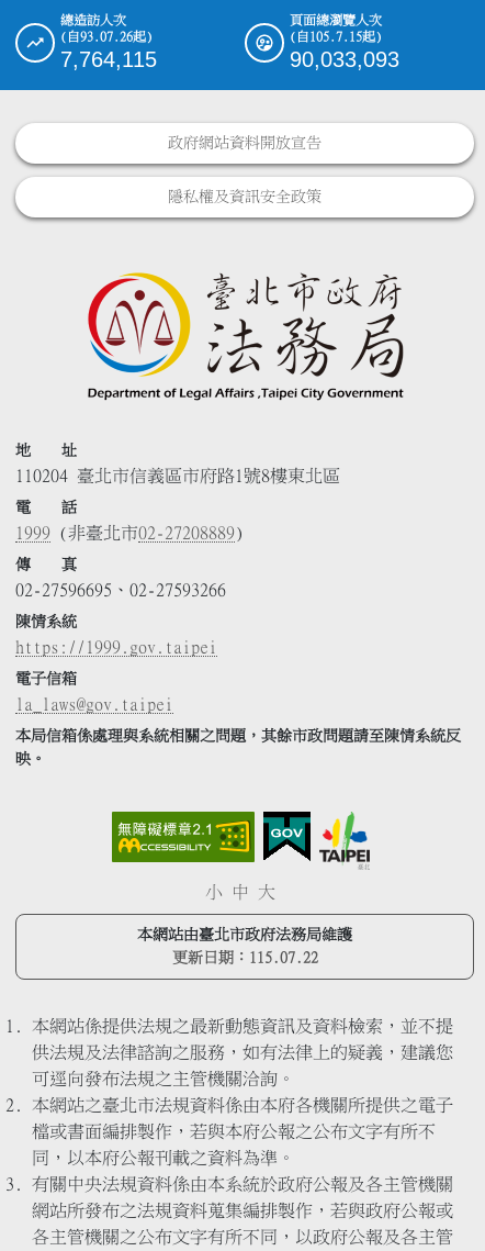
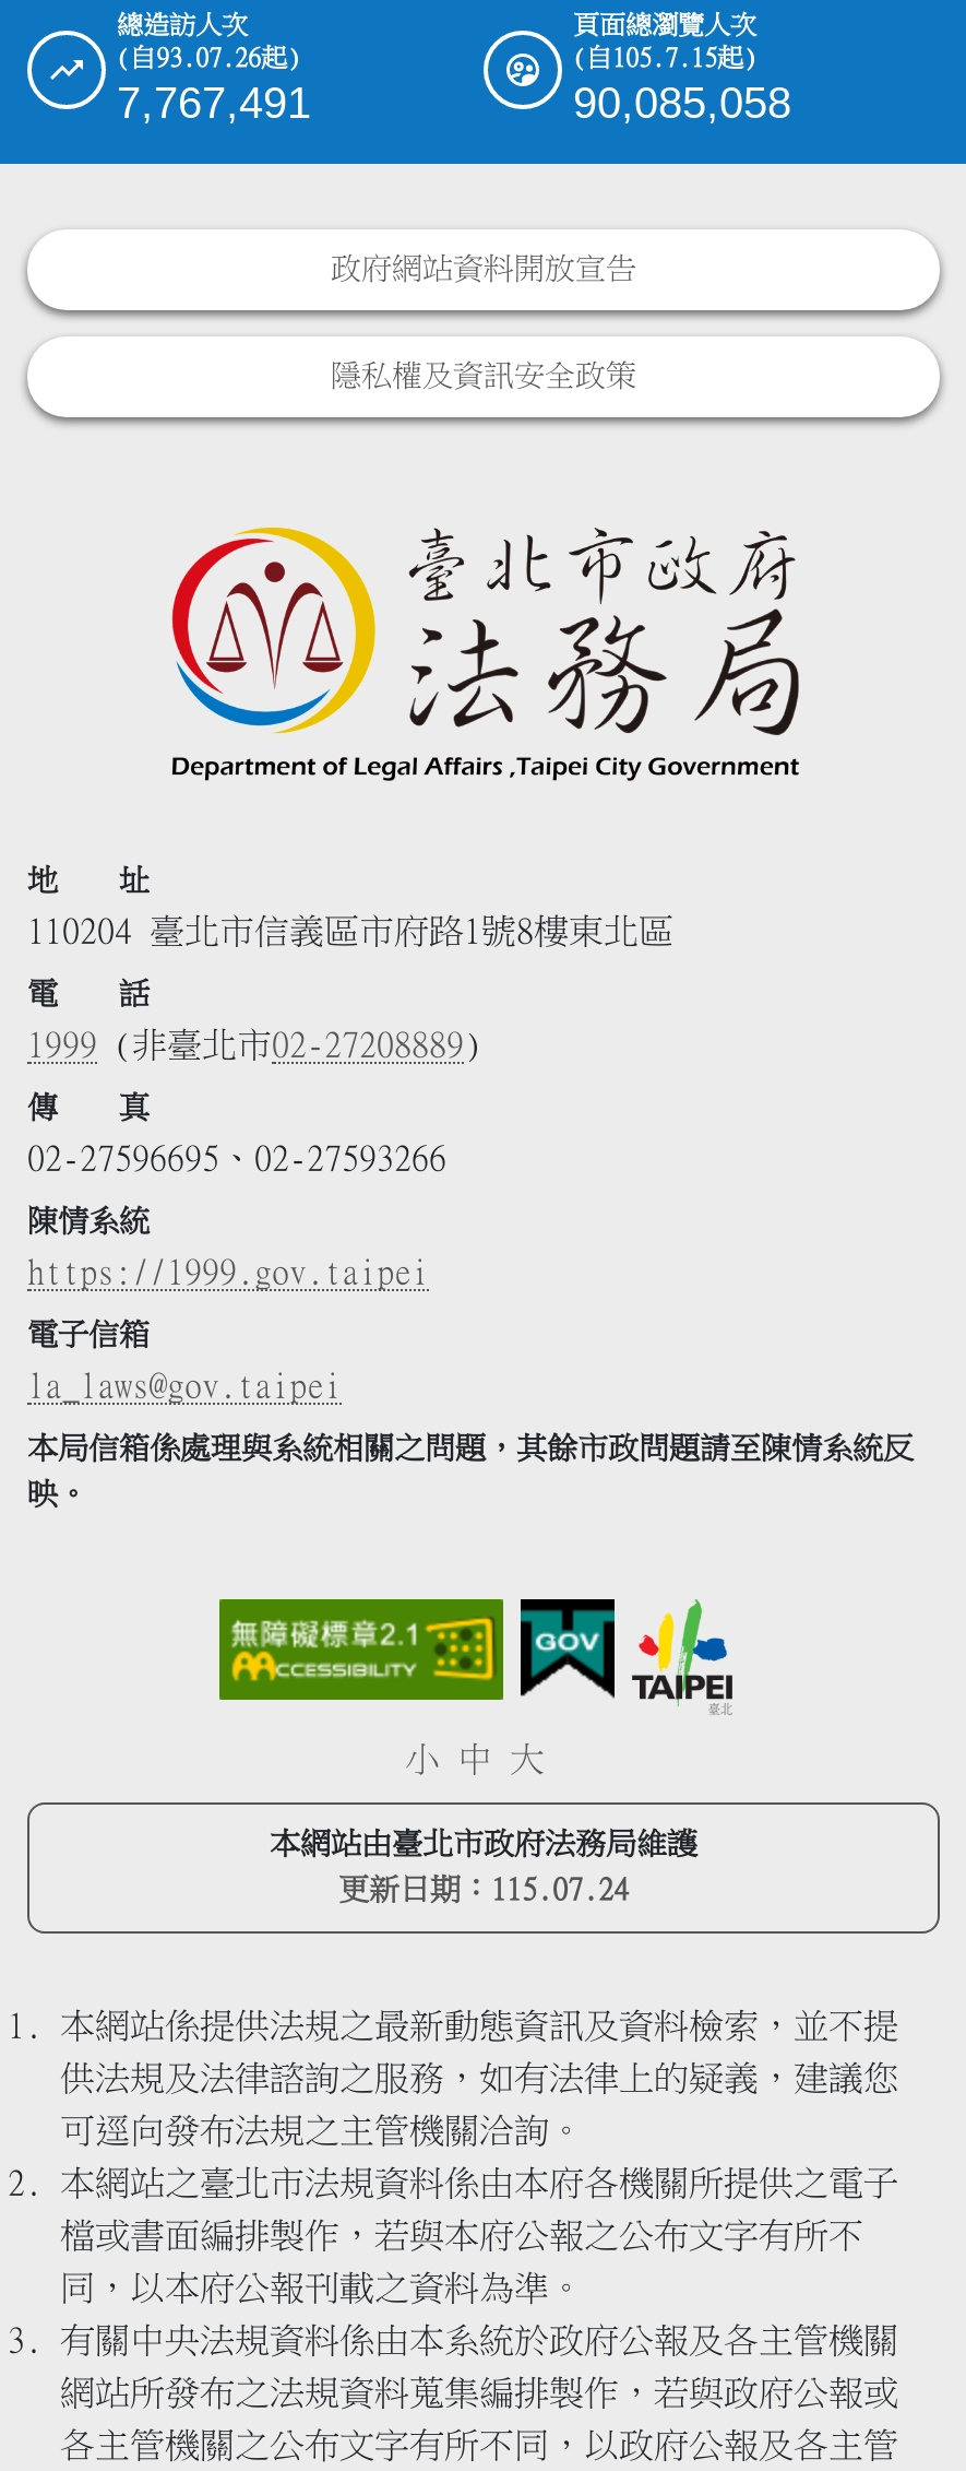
[60,48,157,72] 7,764,115 -> [117,80,311,128] 7,767,491
[290,48,399,72] 90,033,093 -> [573,80,791,128] 90,085,058
[172,950,318,965] 更新日期：115.07.22 -> [338,1873,629,1904] 更新日期：115.07.24

